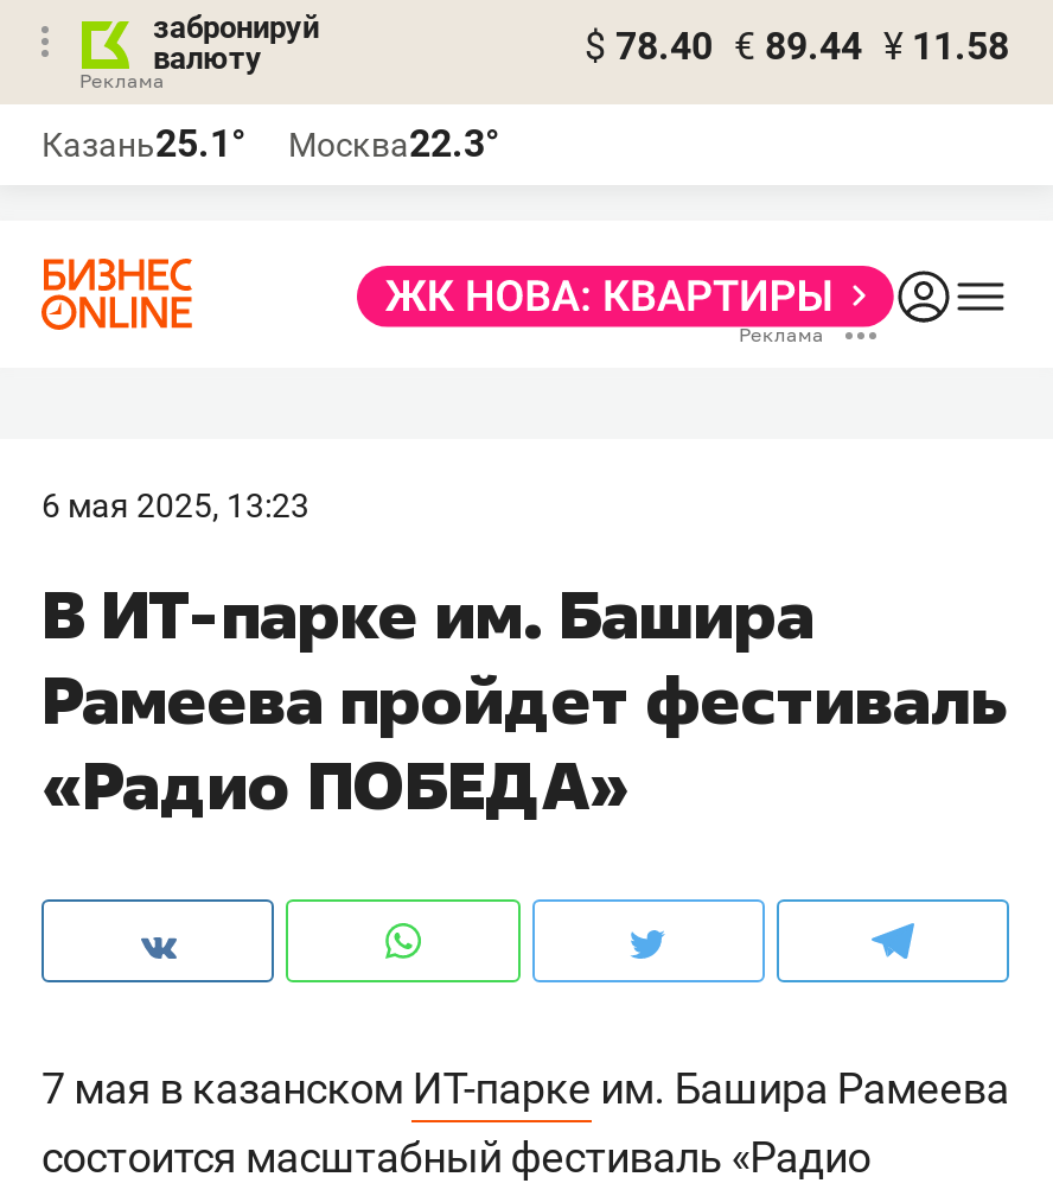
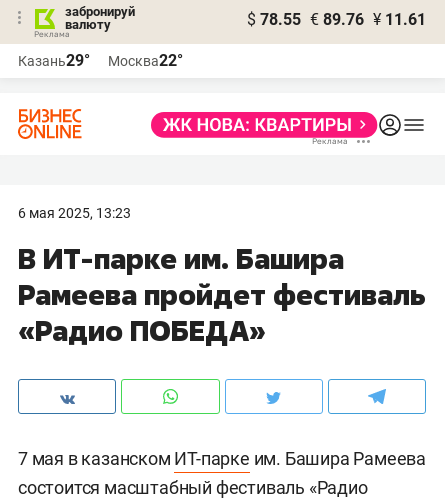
[585,24,1009,69] $ 78.40 € 89.44 ¥ 11.58 -> [247,10,426,29] $ 78.55 € 89.76 ¥ 11.61
[42,121,245,166] Казань25.1° -> [18,51,90,70] Казань29°
[288,121,499,166] Москва22.3° -> [108,51,183,70] Москва22°

